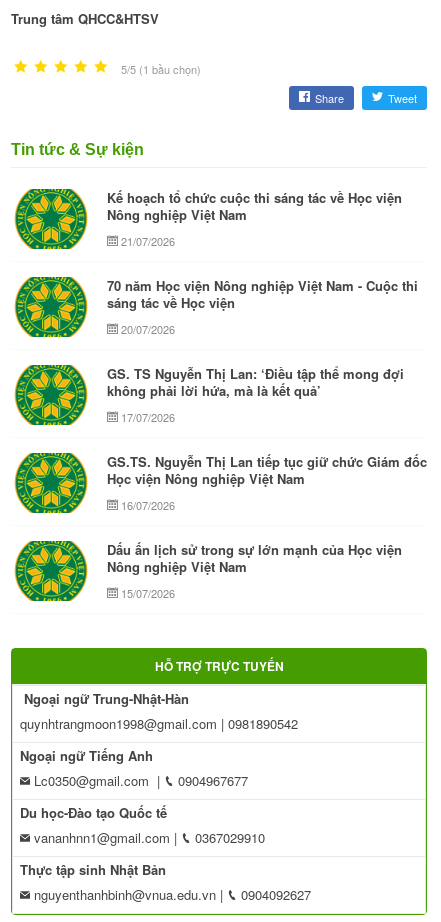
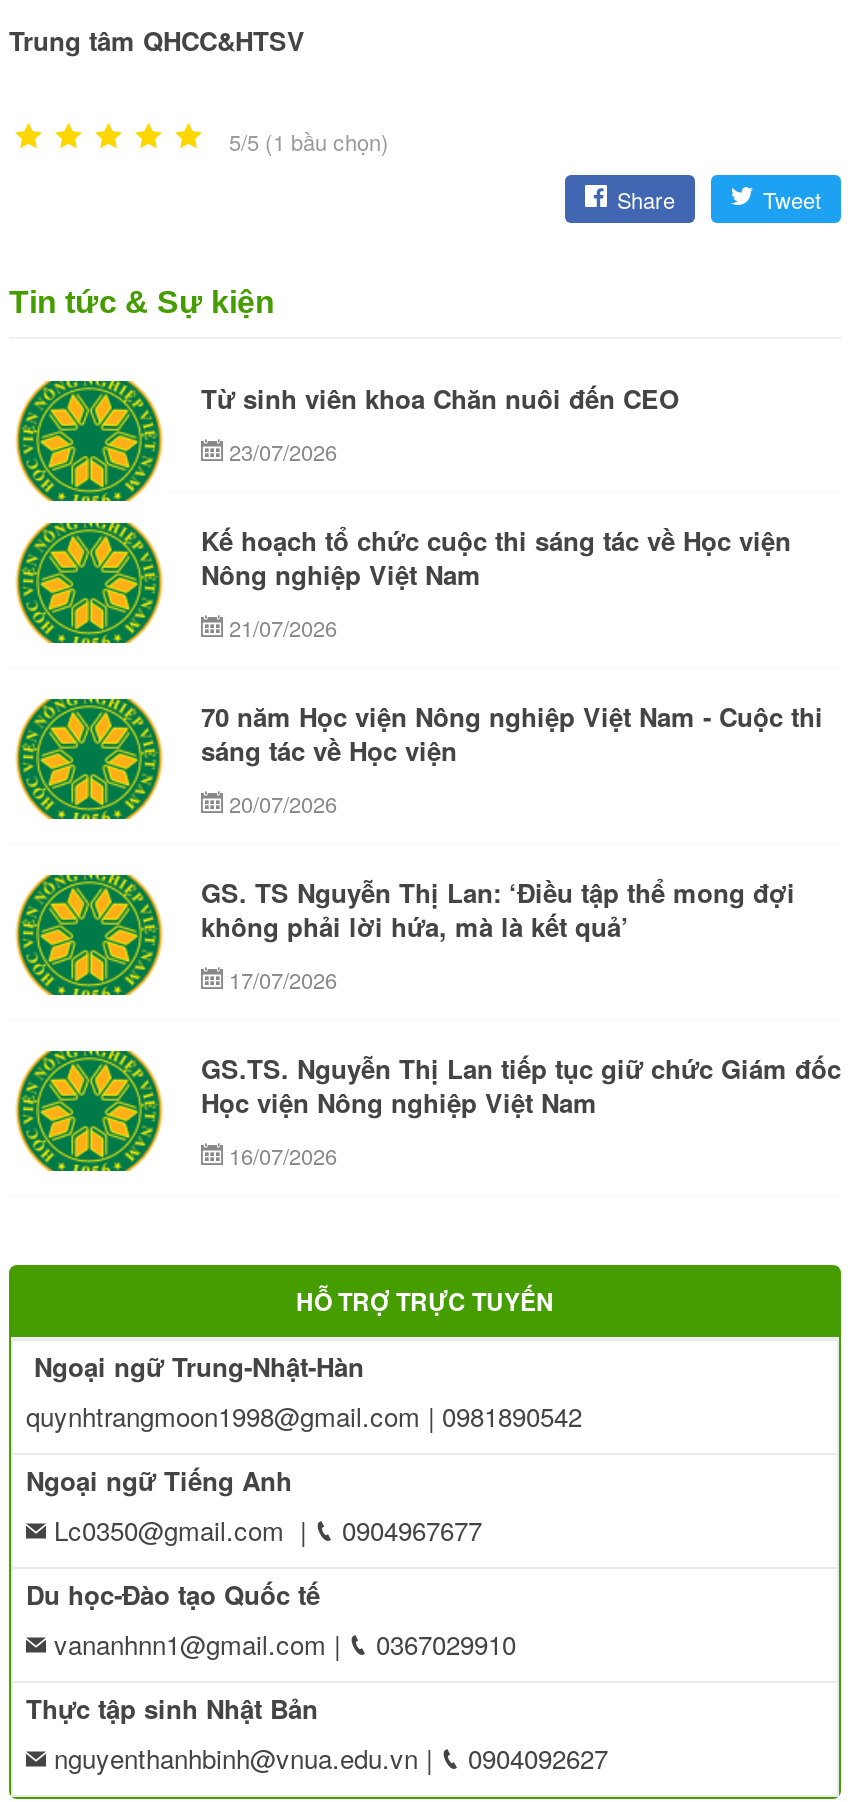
none -> [201,379,679,467] Từ sinh viên khoa Chăn nuôi đến CEO | 23/07/2026
moved [13,188,427,513] -> [13,521,841,1171]: [image] | Kế hoạch tổ chức cuộc thi sáng tác về Học viện | Nông nghiệp Việt Nam | ... | Học viện Nông nghiệp Việt Nam | 16/07/2026
[107,540,402,601] Dấu ấn lịch sử trong sự lớn mạnh của Học viện | Nông nghiệp Việt Nam | 15/07/2026 -> none

